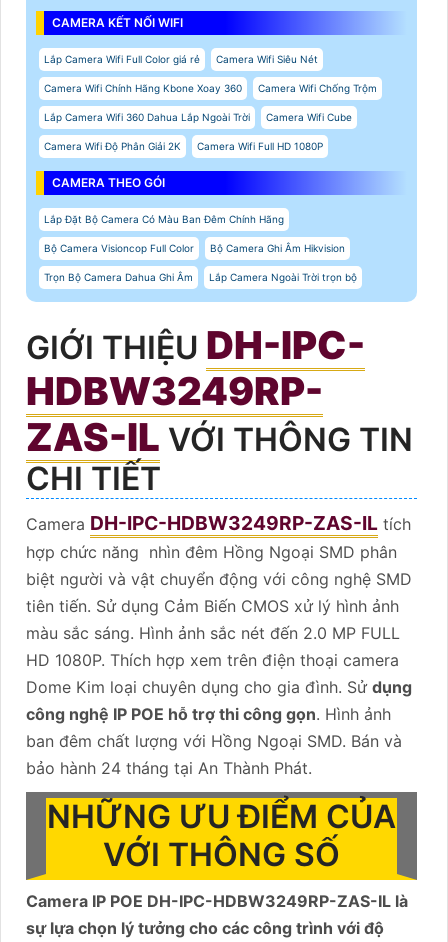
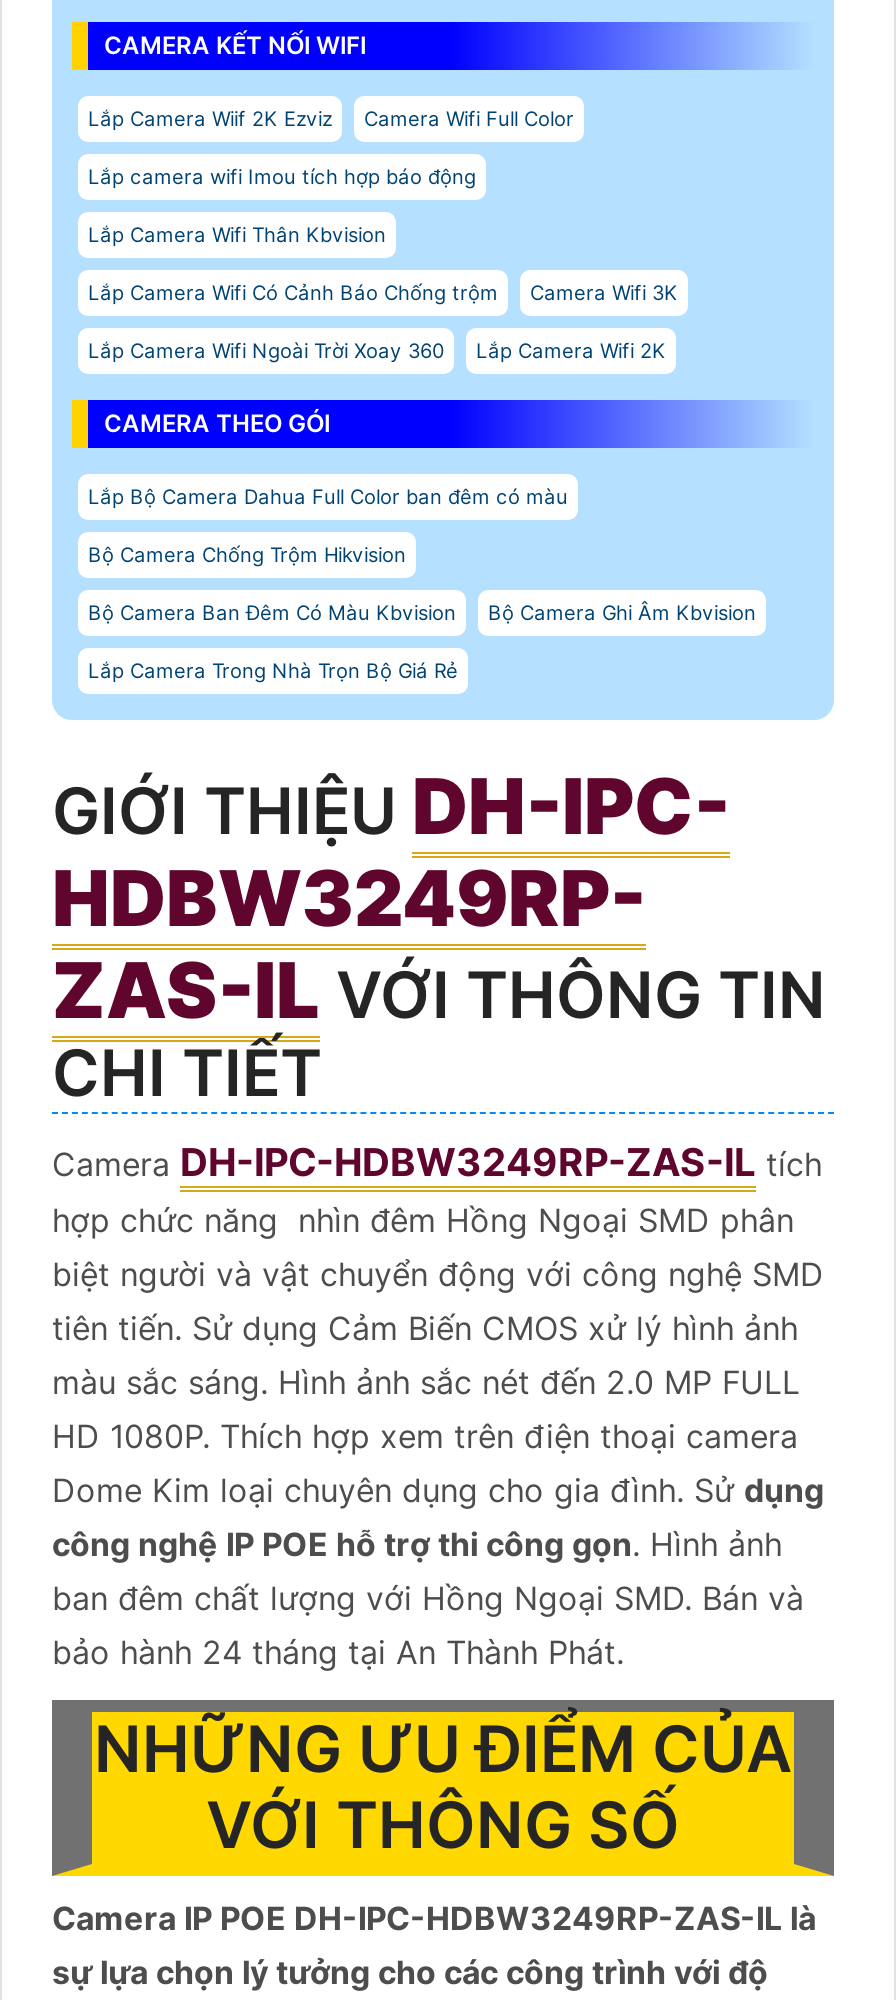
[44,53,377,152] Lắp Camera Wifi Full Color giá rẻ | Camera Wifi Siêu Nét | Camera Wifi Chính Hãng Kbone Xoay 360 | Camera Wifi Chống Trộm | Lắp Camera Wifi 360 Dahua Lắp Ngoài Trời | Camera Wifi Cube | Camera Wifi Độ Phân Giải 2K | Camera Wifi Full HD 1080P -> [88,106,678,362] Lắp Camera Wiif 2K Ezviz | Camera Wifi Full Color | Lắp camera wifi Imou tích hợp báo động | Lắp Camera Wifi Thân Kbvision | Lắp Camera Wifi Có Cảnh Báo Chống trộm | Camera Wifi 3K | Lắp Camera Wifi Ngoài Trời Xoay 360 | Lắp Camera Wifi 2K
[44,213,357,283] Lắp Đặt Bộ Camera Có Màu Ban Đêm Chính Hãng | Bộ Camera Visioncop Full Color | Bộ Camera Ghi Âm Hikvision | Trọn Bộ Camera Dahua Ghi Âm | Lắp Camera Ngoài Trời trọn bộ -> [88,484,756,682] Lắp Bộ Camera Dahua Full Color ban đêm có màu | Bộ Camera Chống Trộm Hikvision | Bộ Camera Ban Đêm Có Màu Kbvision | Bộ Camera Ghi Âm Kbvision | Lắp Camera Trong Nhà Trọn Bộ Giá Rẻ

